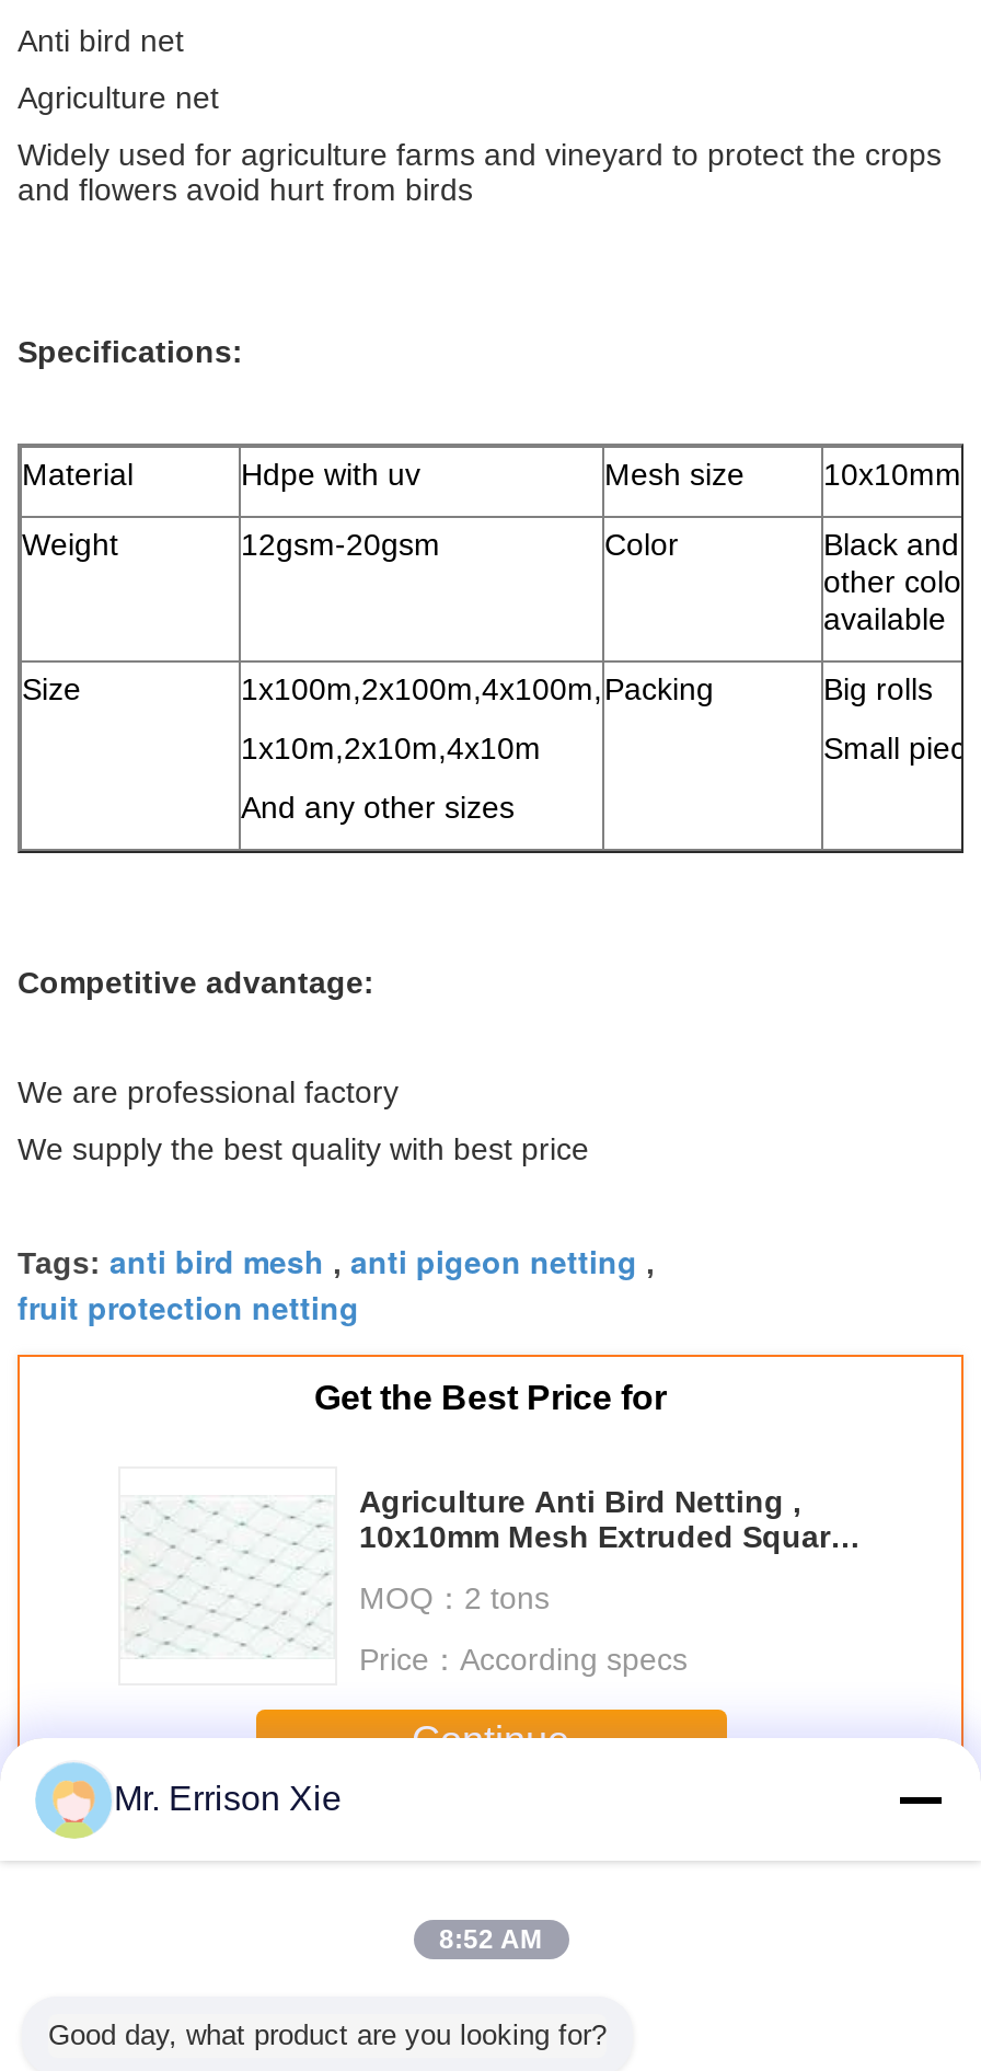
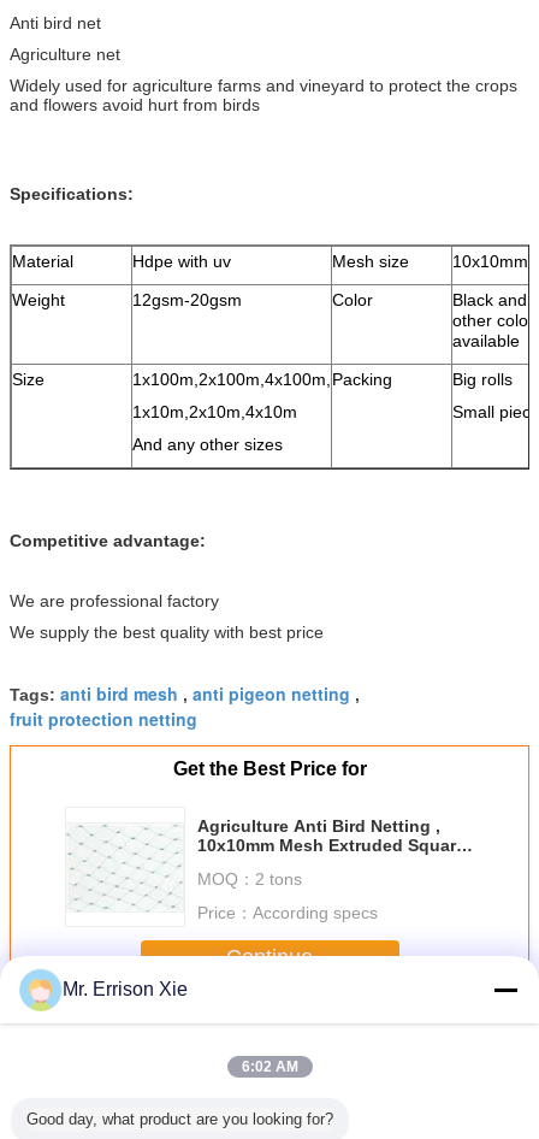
[439,1924,542,1955] 8:52 AM -> [241,1058,298,1075] 6:02 AM

